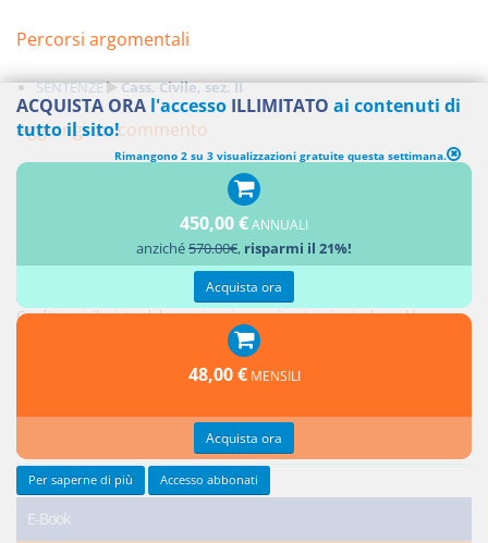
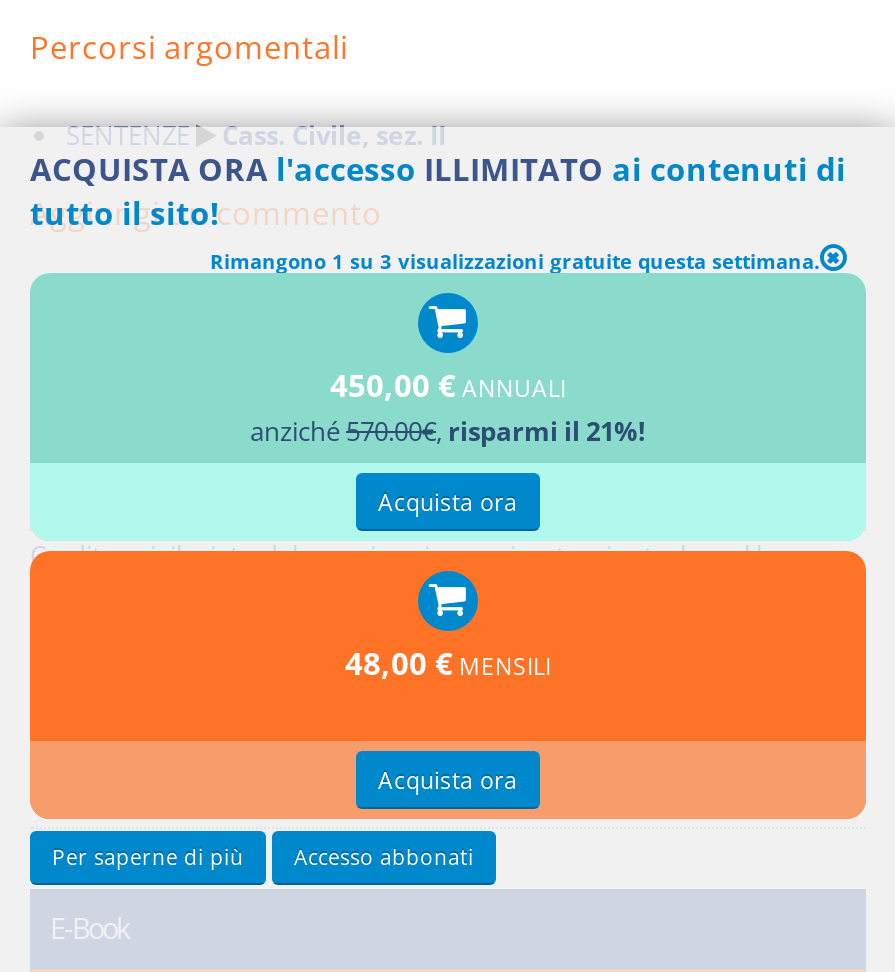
[114,148,447,163] Rimangono 2 su 3 visualizzazioni gratuite questa settimana. -> [210,247,820,275] Rimangono 1 su 3 visualizzazioni gratuite questa settimana.

